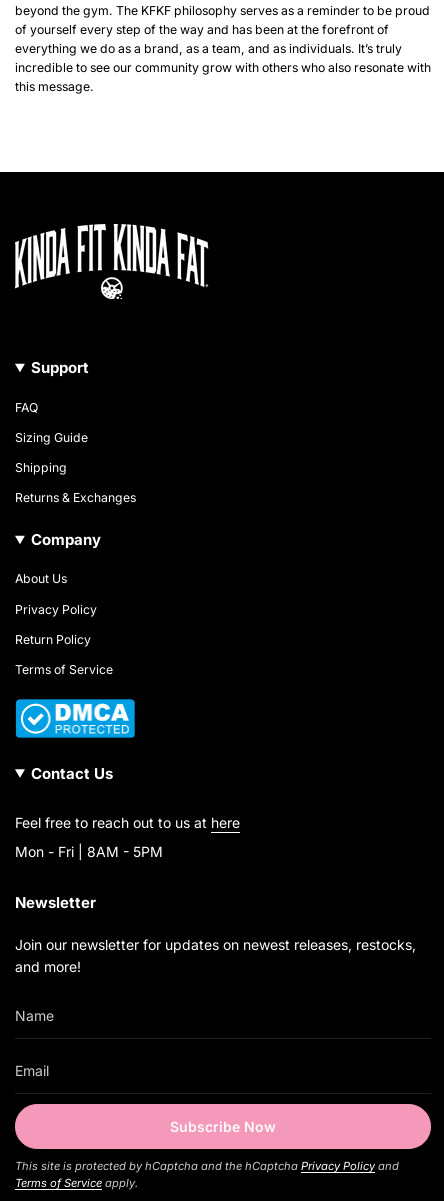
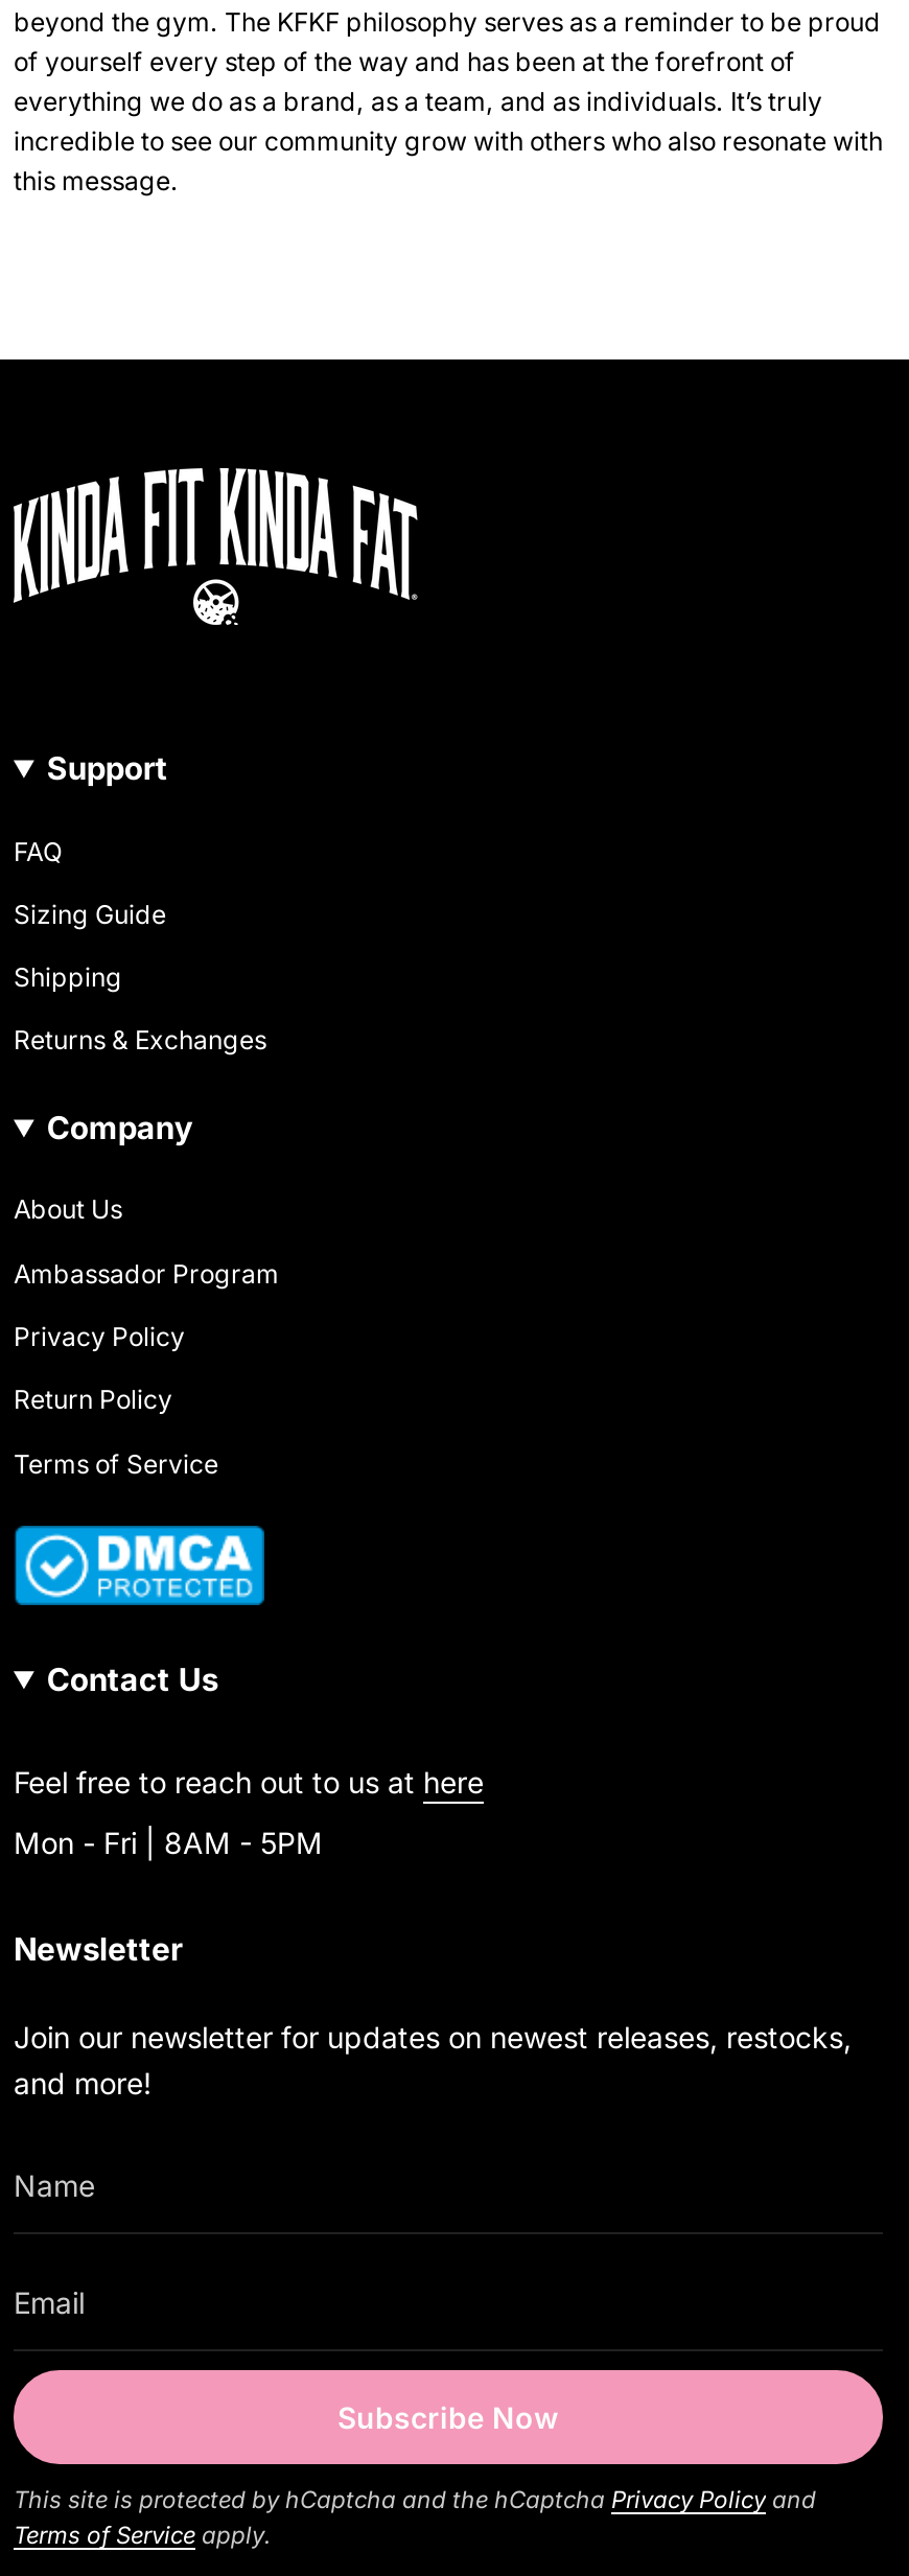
none -> [14,1258,279,1289] Ambassador Program

